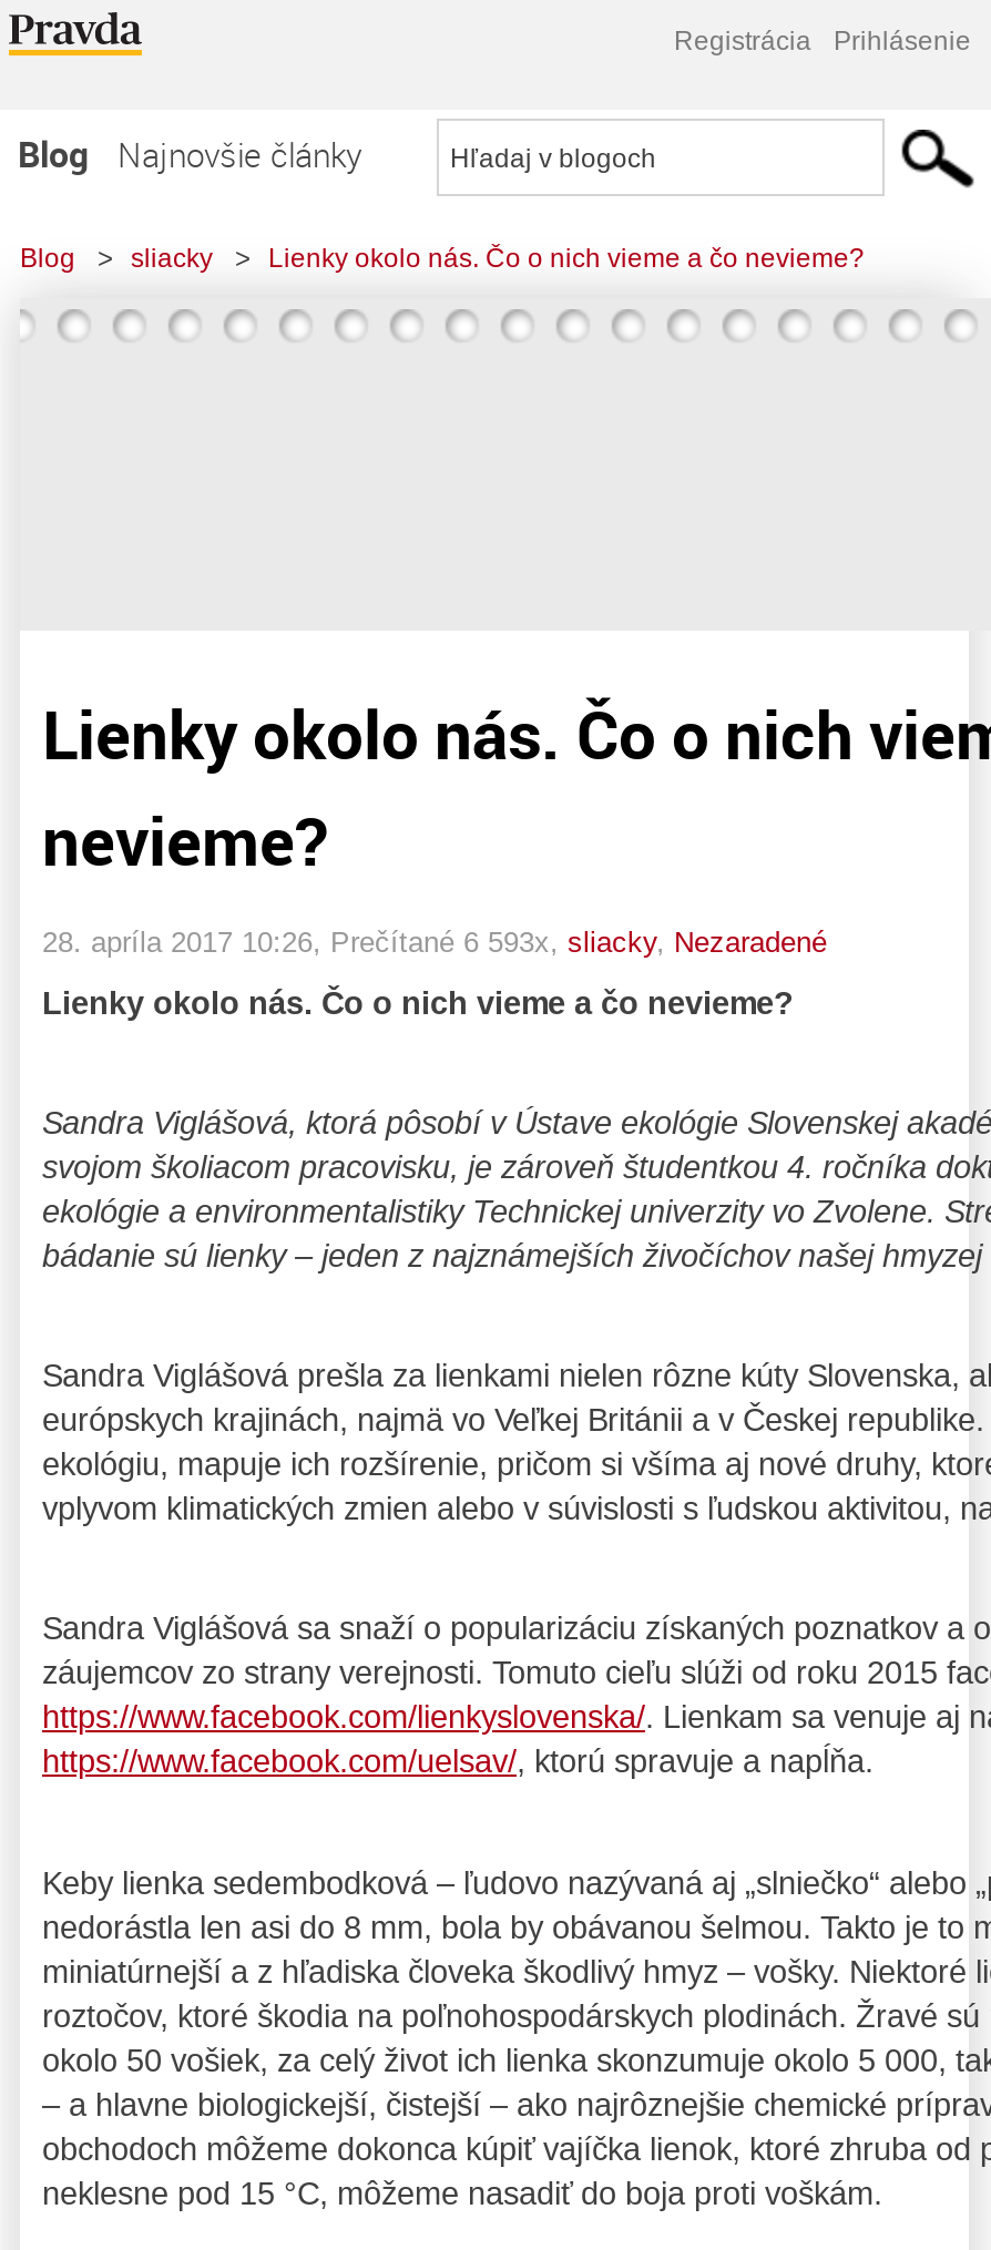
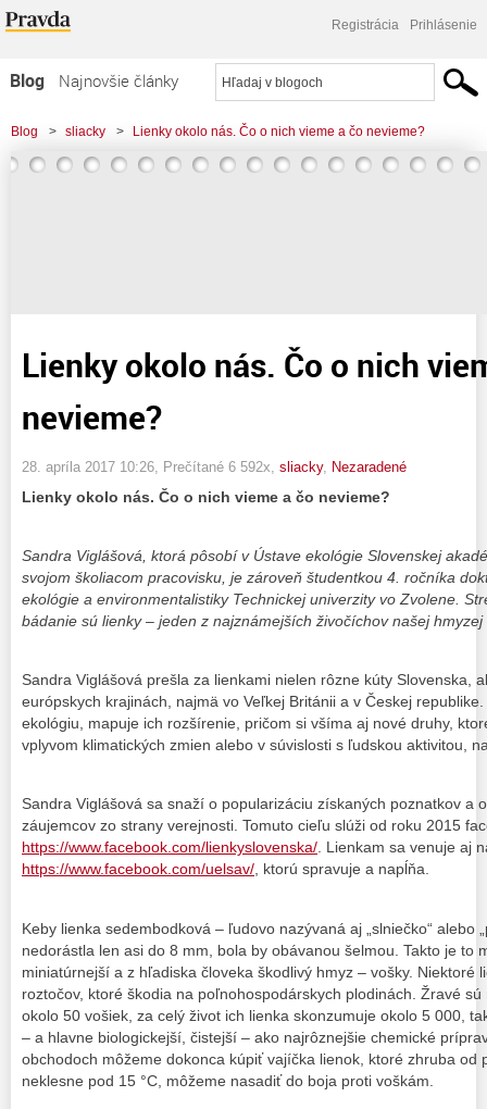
[42,924,827,958] 28. apríla 2017 10:26, Prečítané 6 593x, sliacky, Nezaradené -> [22,458,407,475] 28. apríla 2017 10:26, Prečítané 6 592x, sliacky, Nezaradené

